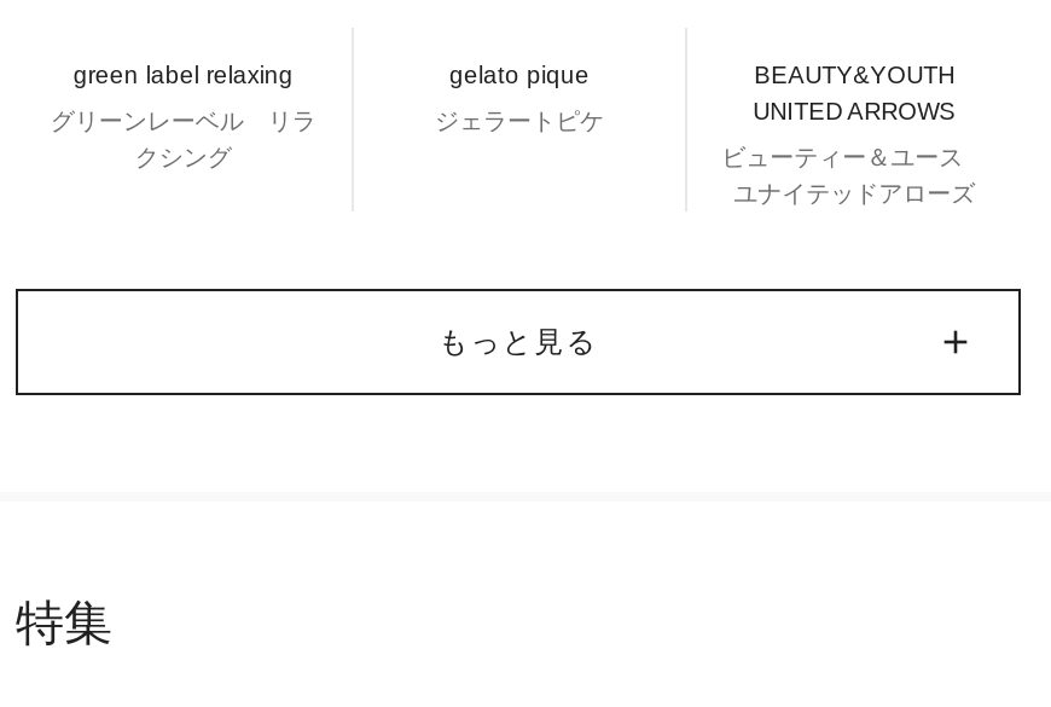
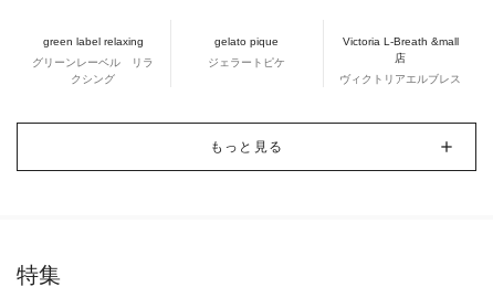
[753,62,956,124] BEAUTY&YOUTH | UNITED ARROWS -> [342,35,458,64] Victoria L-Breath &mall | 店
[721,144,987,207] ビューティー＆ユース | ユナイテッドアローズ -> [339,73,461,85] ヴィクトリアエルブレス

